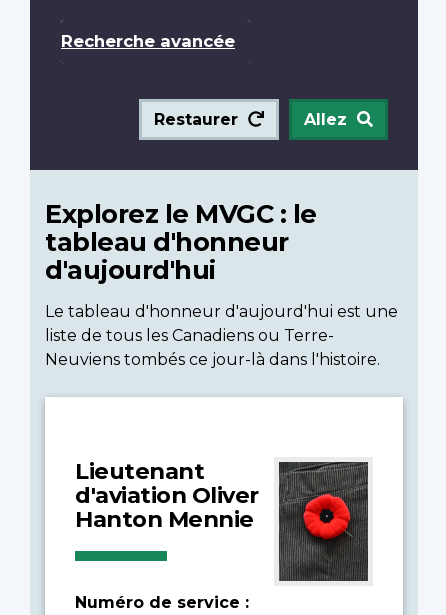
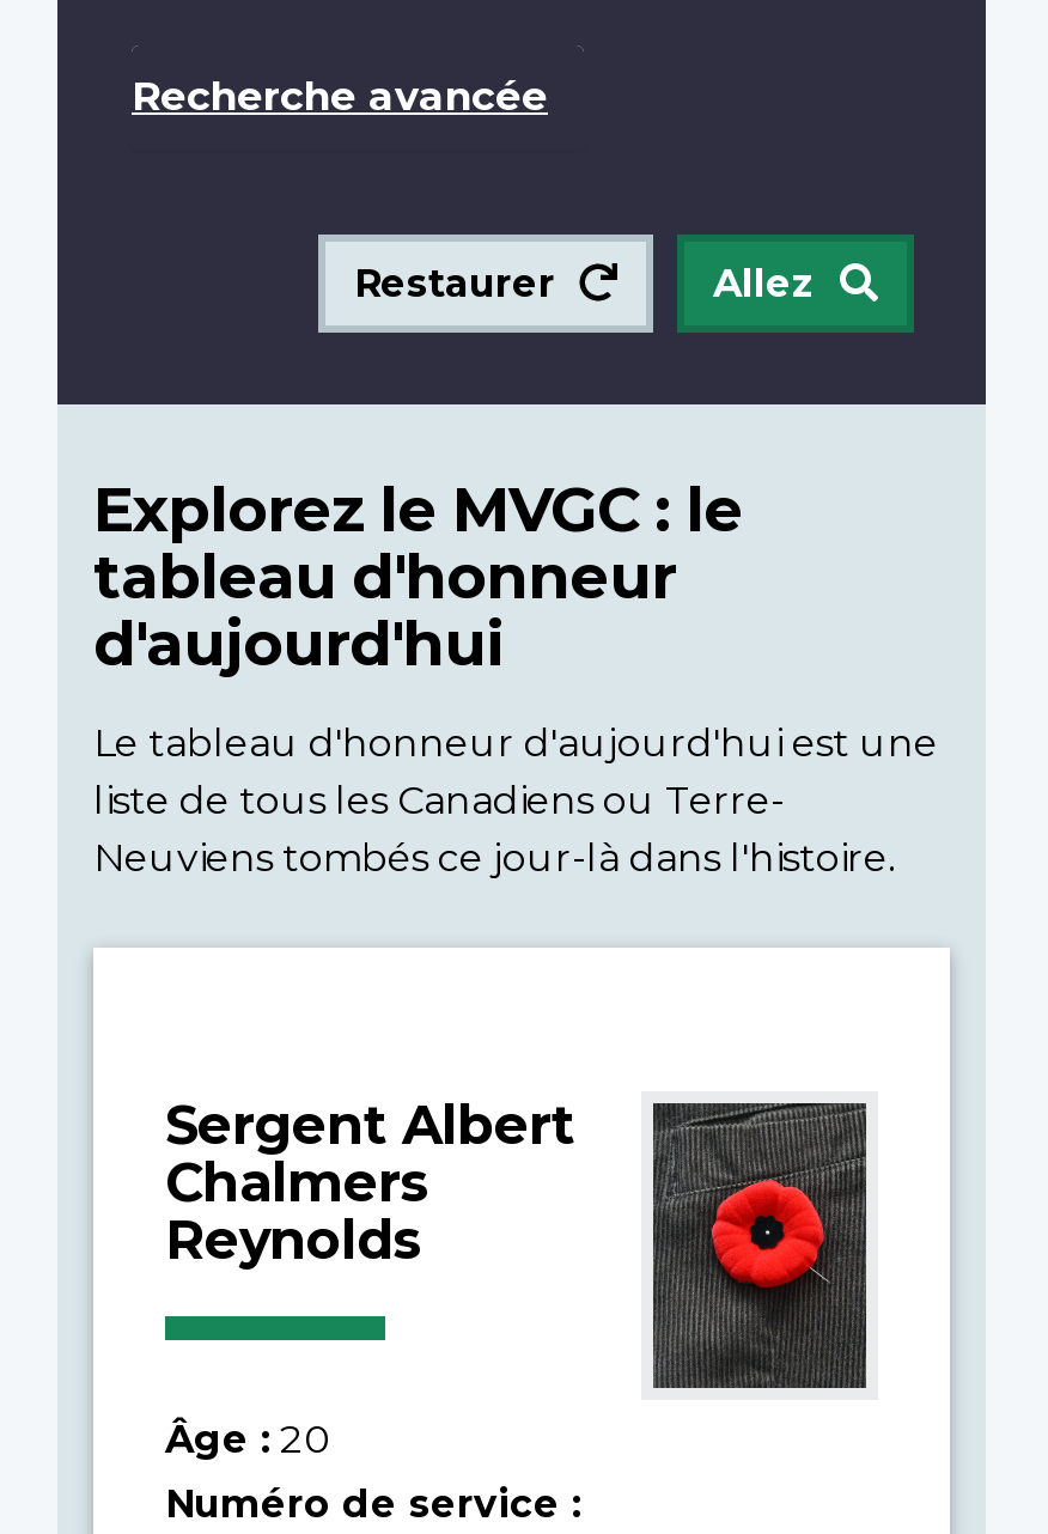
[75,457,258,533] Lieutenant | d'aviation Oliver | Hanton Mennie -> [165,1091,577,1462] Sergent Albert | Chalmers | Reynolds | Âge : 20

